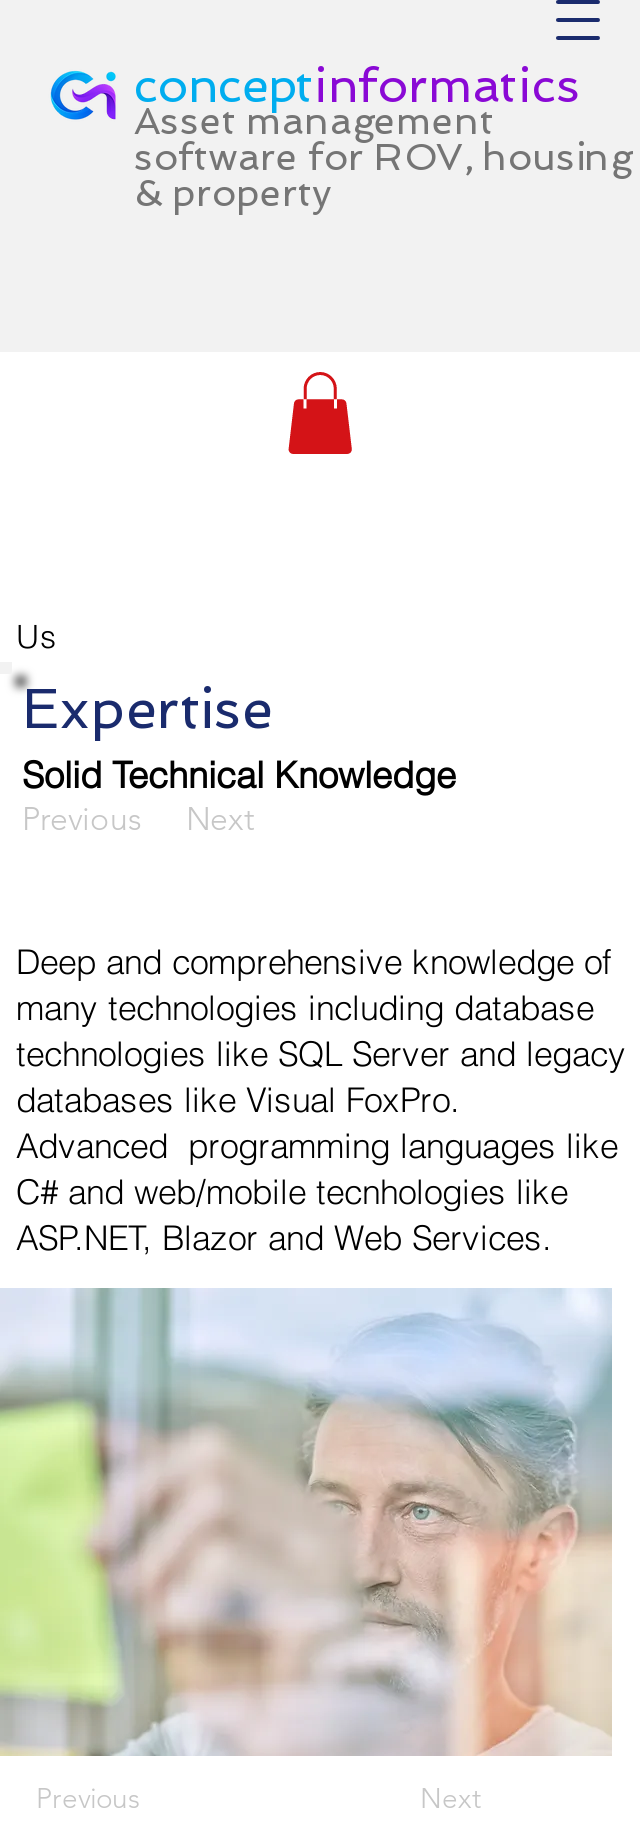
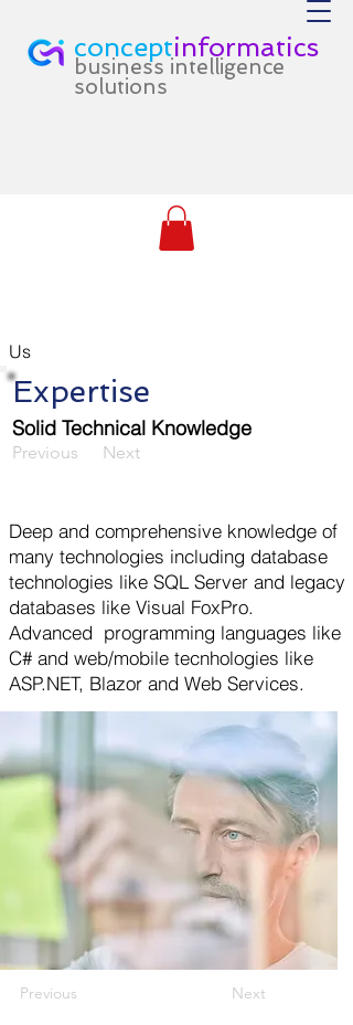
[134,98,632,216] Asset management | software for ROV, housing | & property -> [74,54,285,99] business intelligence | solutions

